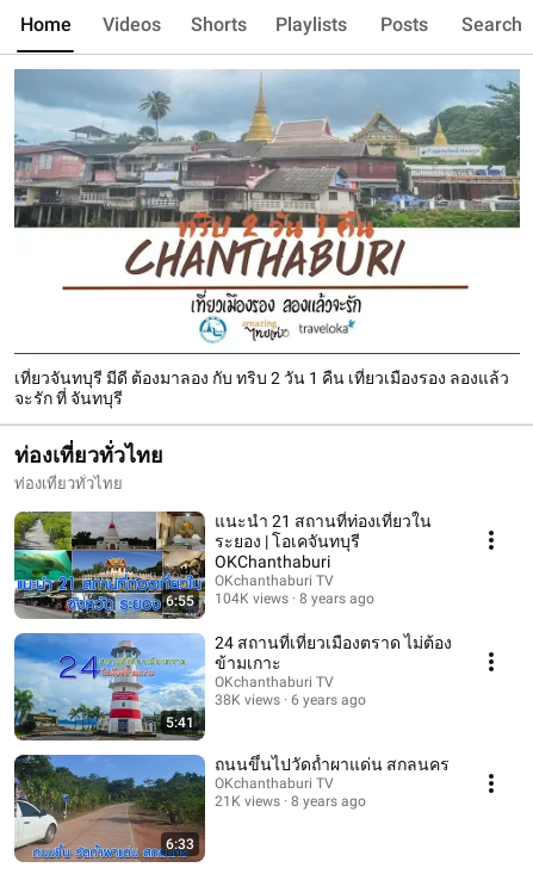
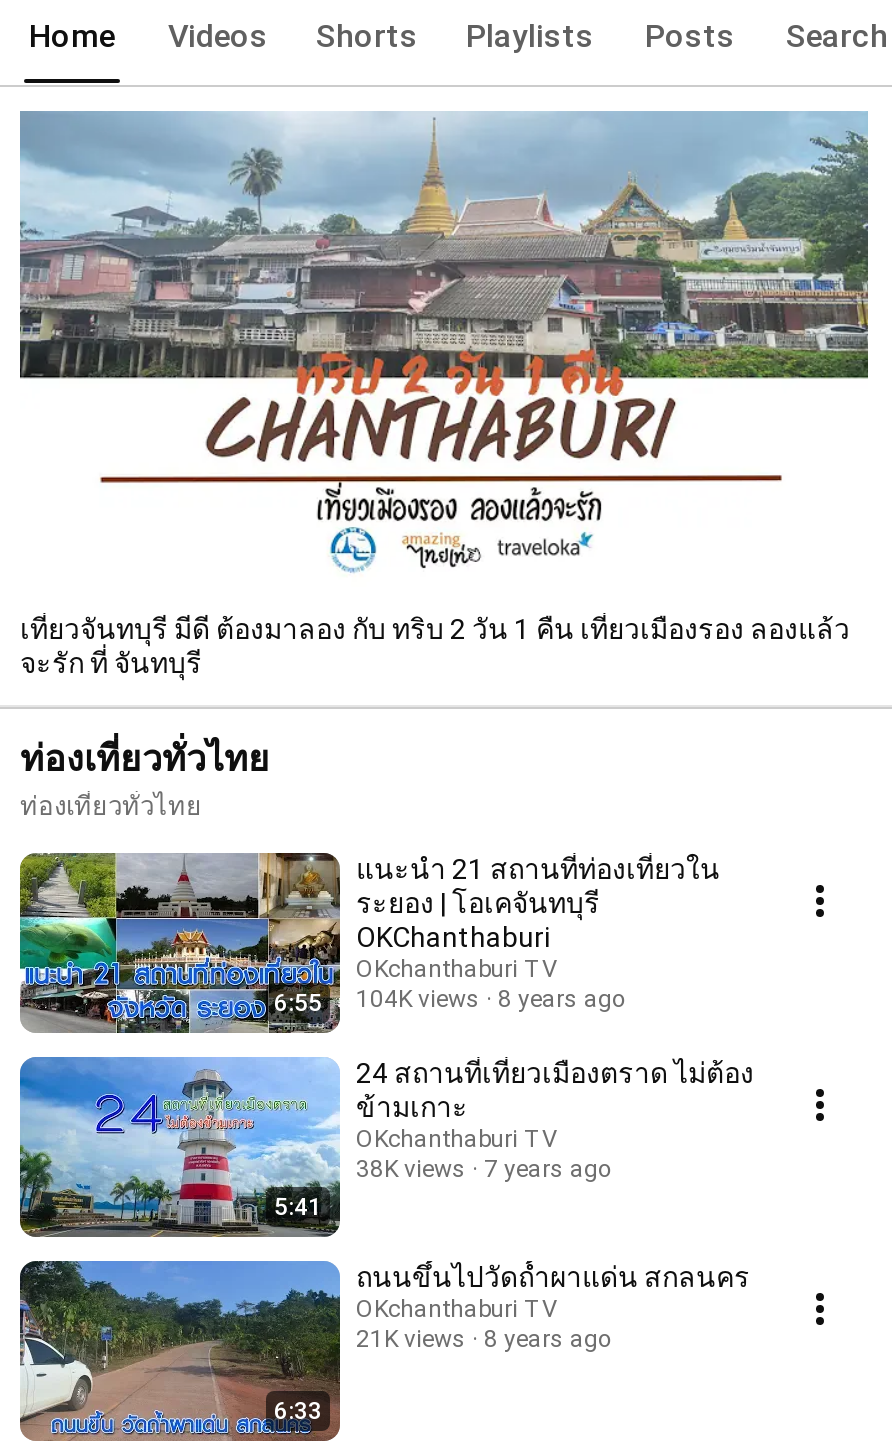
[215,691,366,708] 38K views 6 years ago -> [356,1154,612,1182] 38K views 7 years ago

